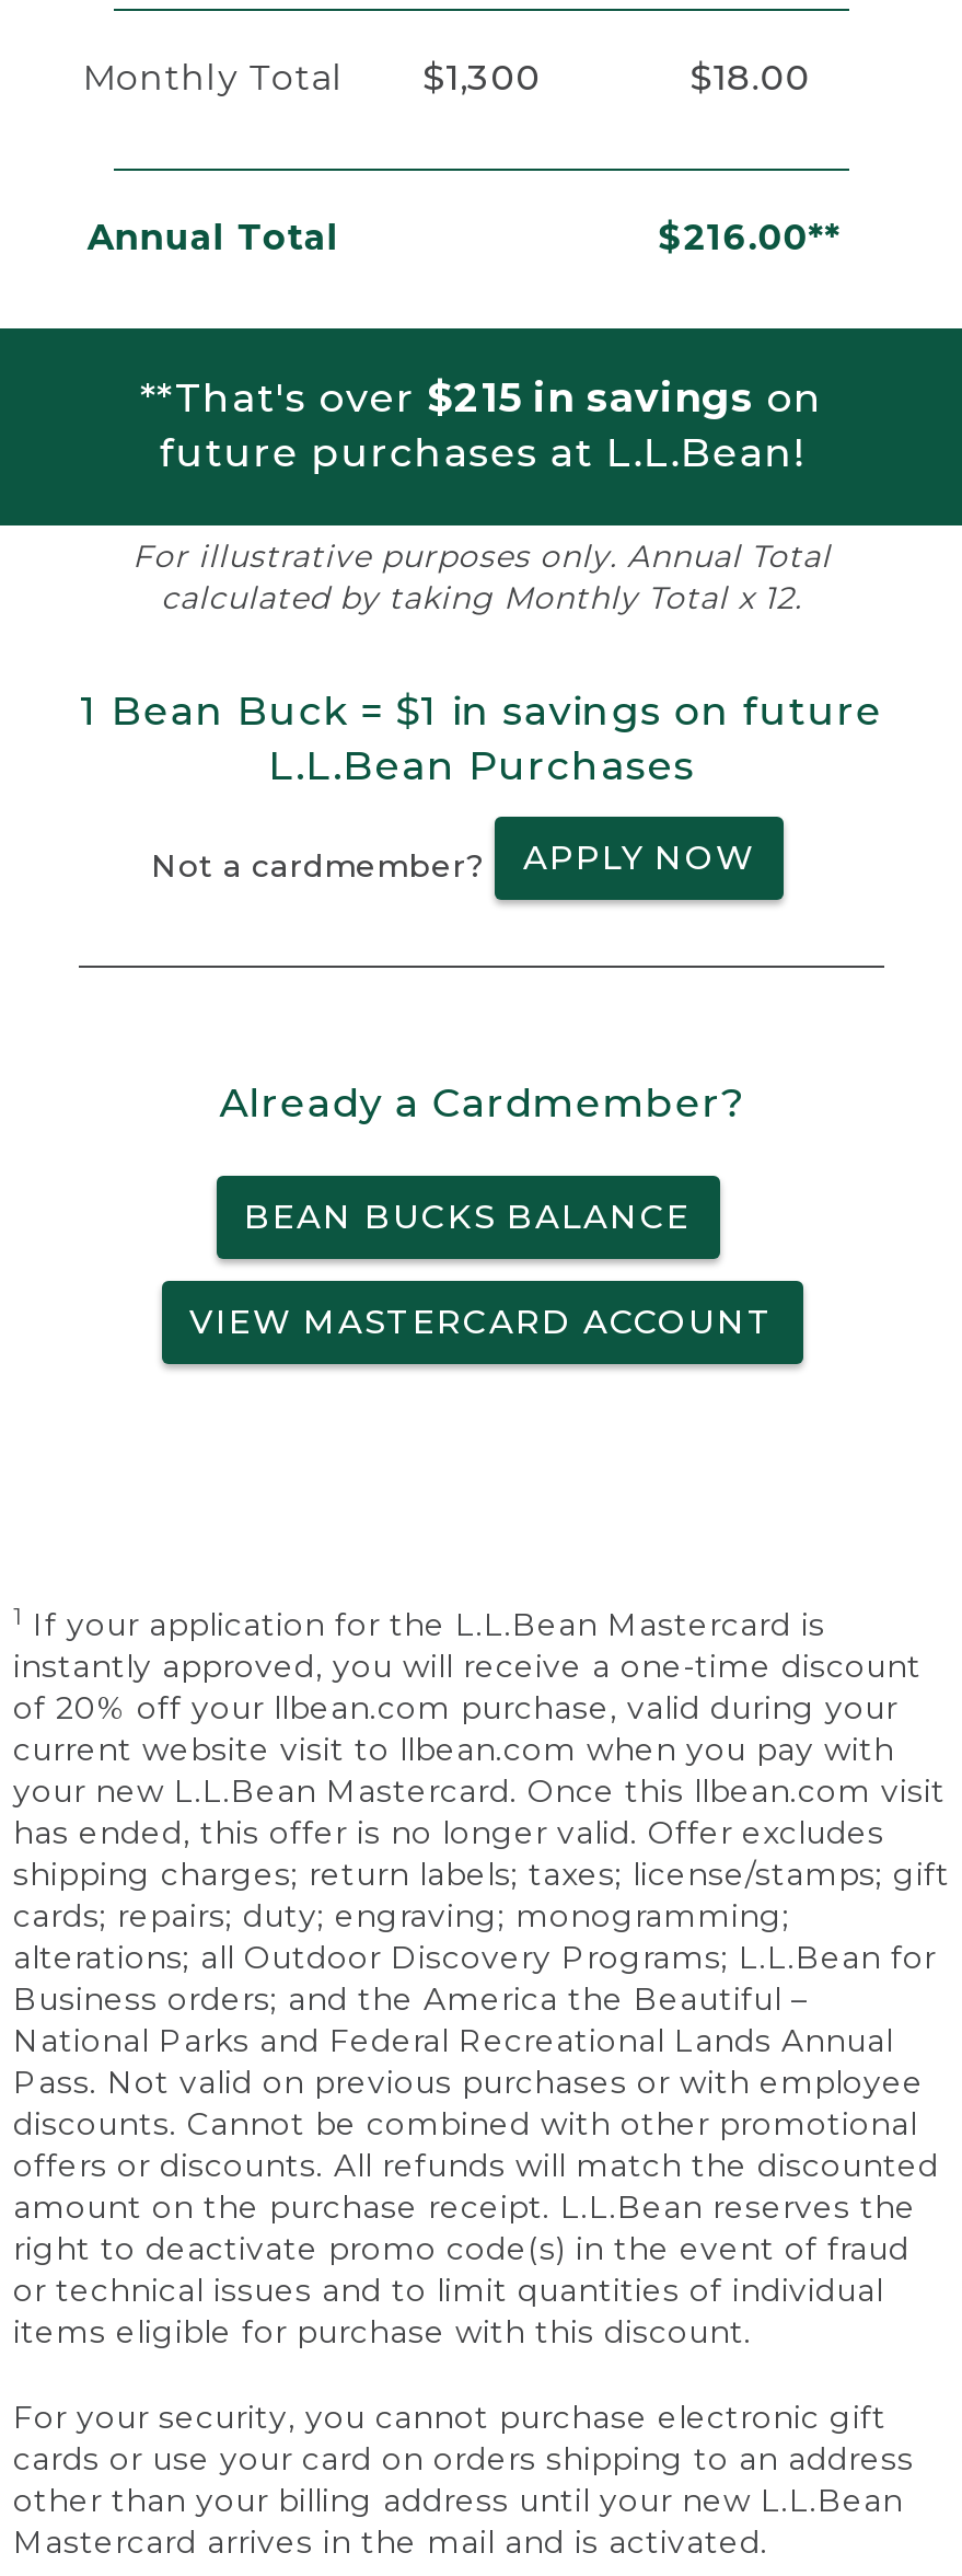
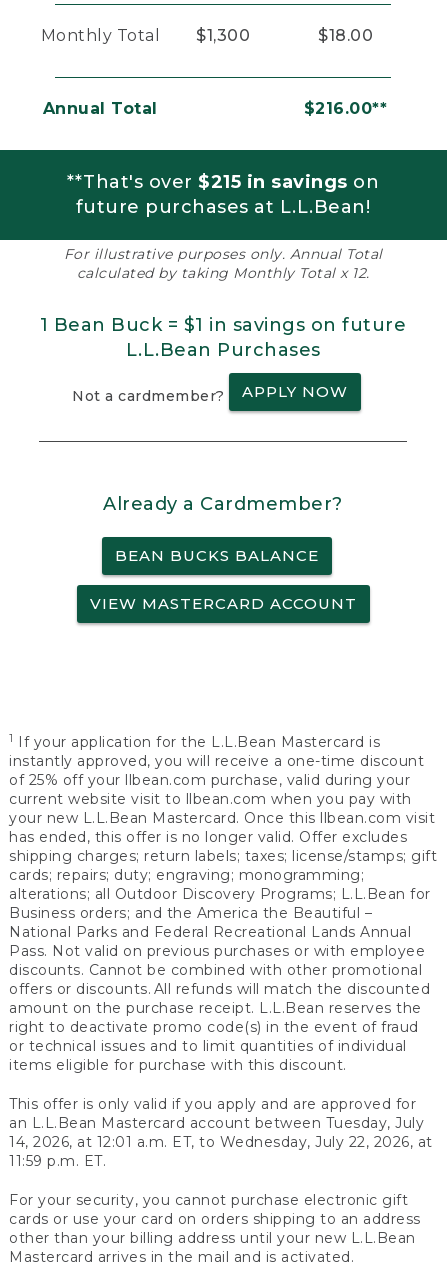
[13,1689,897,1728] of 20% off your llbean.com purchase, valid during your -> [9,771,410,789] of 25% off your llbean.com purchase, valid during your
none -> [9,1095,432,1170] This offer is only valid if you apply and are approved for | an L.L.Bean Mastercard account between Tuesday, July | 14, 2026, at 12:01 a.m. ET, to Wednesday, July 22, 2026, at | 11:59 p.m. ET.

